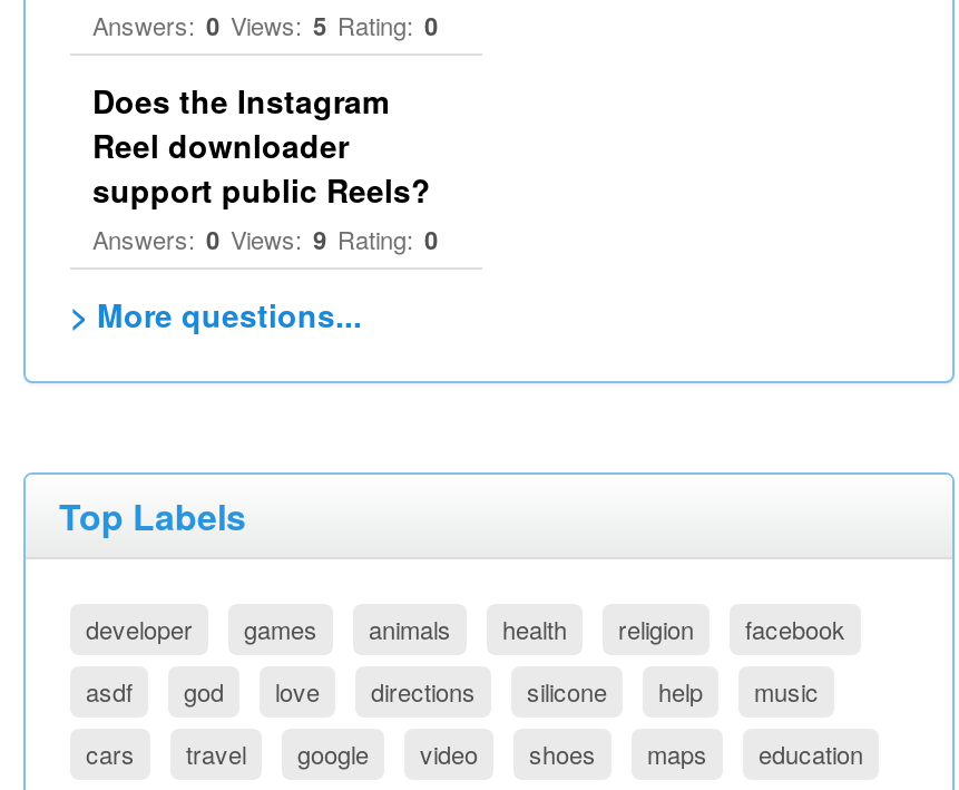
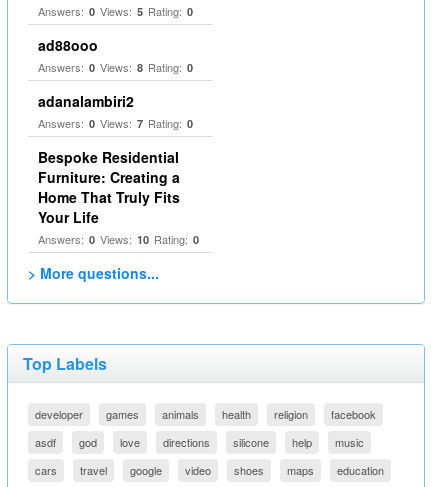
[92,78,438,256] Does the Instagram | Reel downloader | support public Reels? | Answers: 0 Views: 9 Rating: 0 -> [38,35,199,247] ad88ooo | Answers: 0 Views: 8 Rating: 0 | adanalambiri2 | Answers: 0 Views: 7 Rating: 0 | Bespoke Residential | Furniture: Creating a | Home That Truly Fits | Your Life | Answers: 0 Views: 10 Rating: 0

